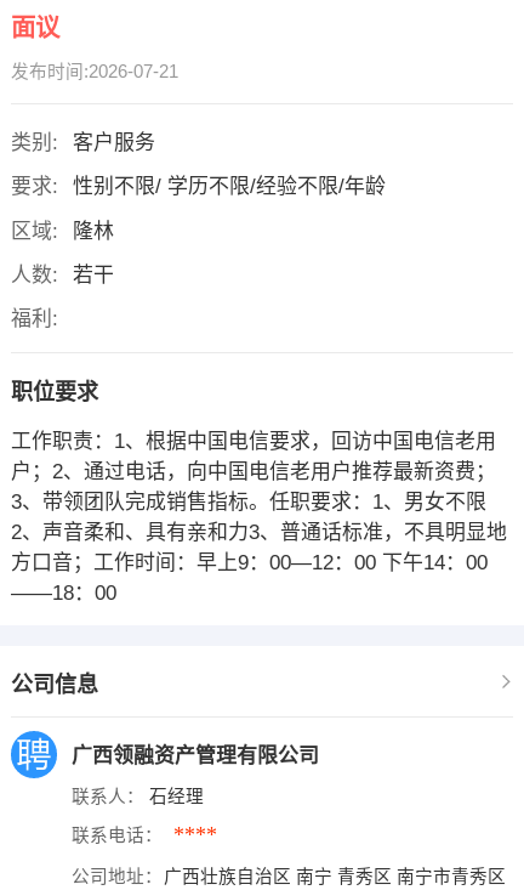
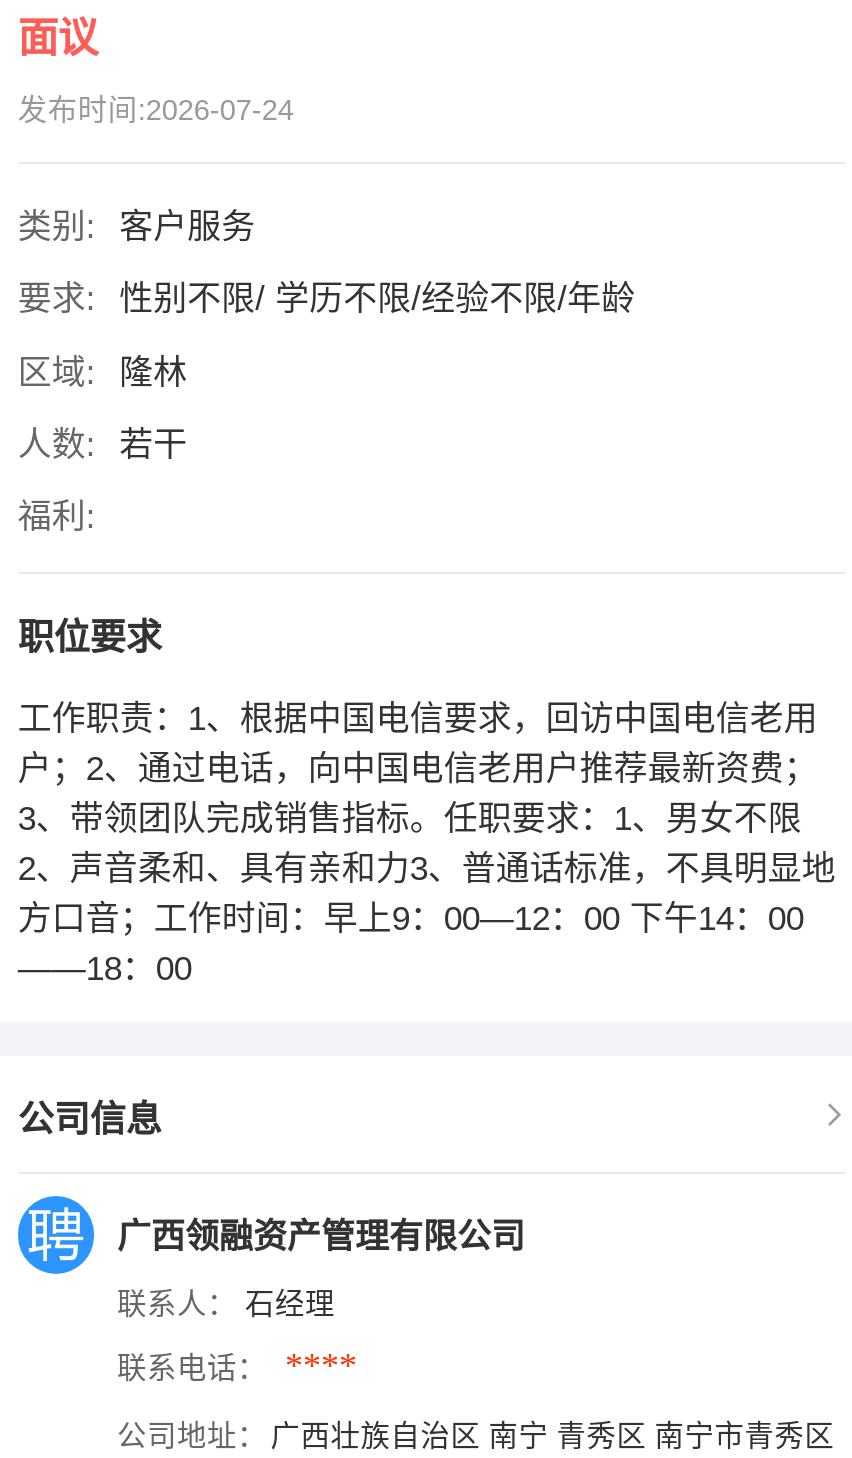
[11,62,178,82] 发布时间:2026-07-21 -> [18,94,294,126] 发布时间:2026-07-24

